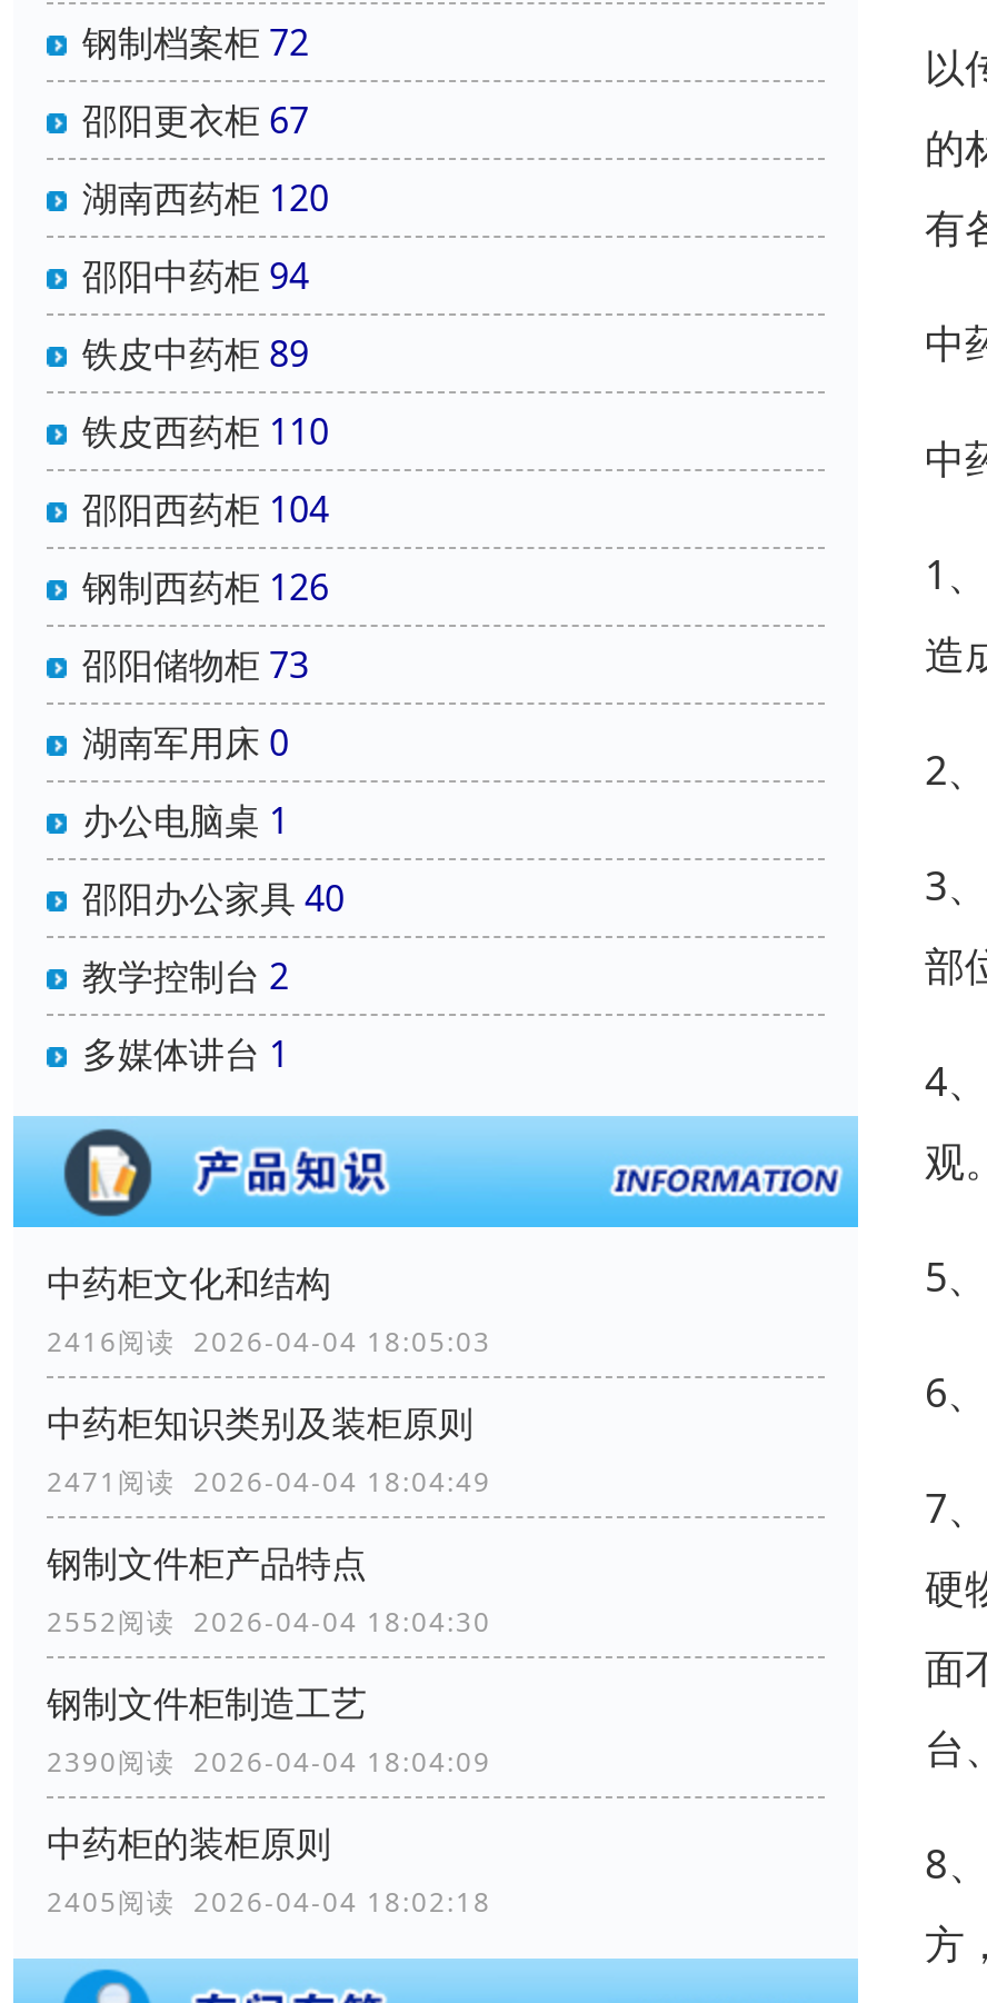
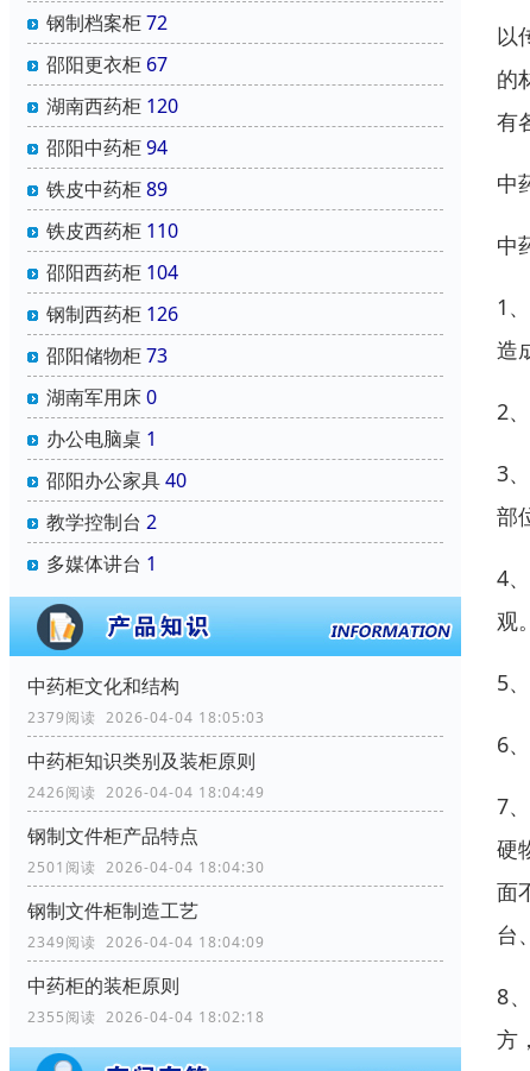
[47,1323,491,1361] 2416阅读 2026-04-04 18:05:03 -> [27,708,265,728] 2379阅读 2026-04-04 18:05:03
[47,1463,491,1501] 2471阅读 2026-04-04 18:04:49 -> [27,782,265,803] 2426阅读 2026-04-04 18:04:49
[47,1603,491,1641] 2552阅读 2026-04-04 18:04:30 -> [27,857,265,877] 2501阅读 2026-04-04 18:04:30
[47,1743,491,1781] 2390阅读 2026-04-04 18:04:09 -> [27,932,265,952] 2349阅读 2026-04-04 18:04:09
[47,1883,491,1921] 2405阅读 2026-04-04 18:02:18 -> [27,1007,265,1027] 2355阅读 2026-04-04 18:02:18

